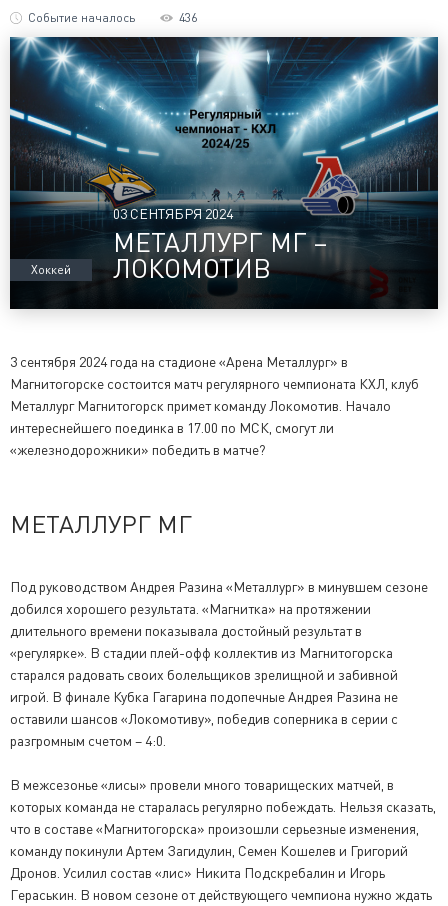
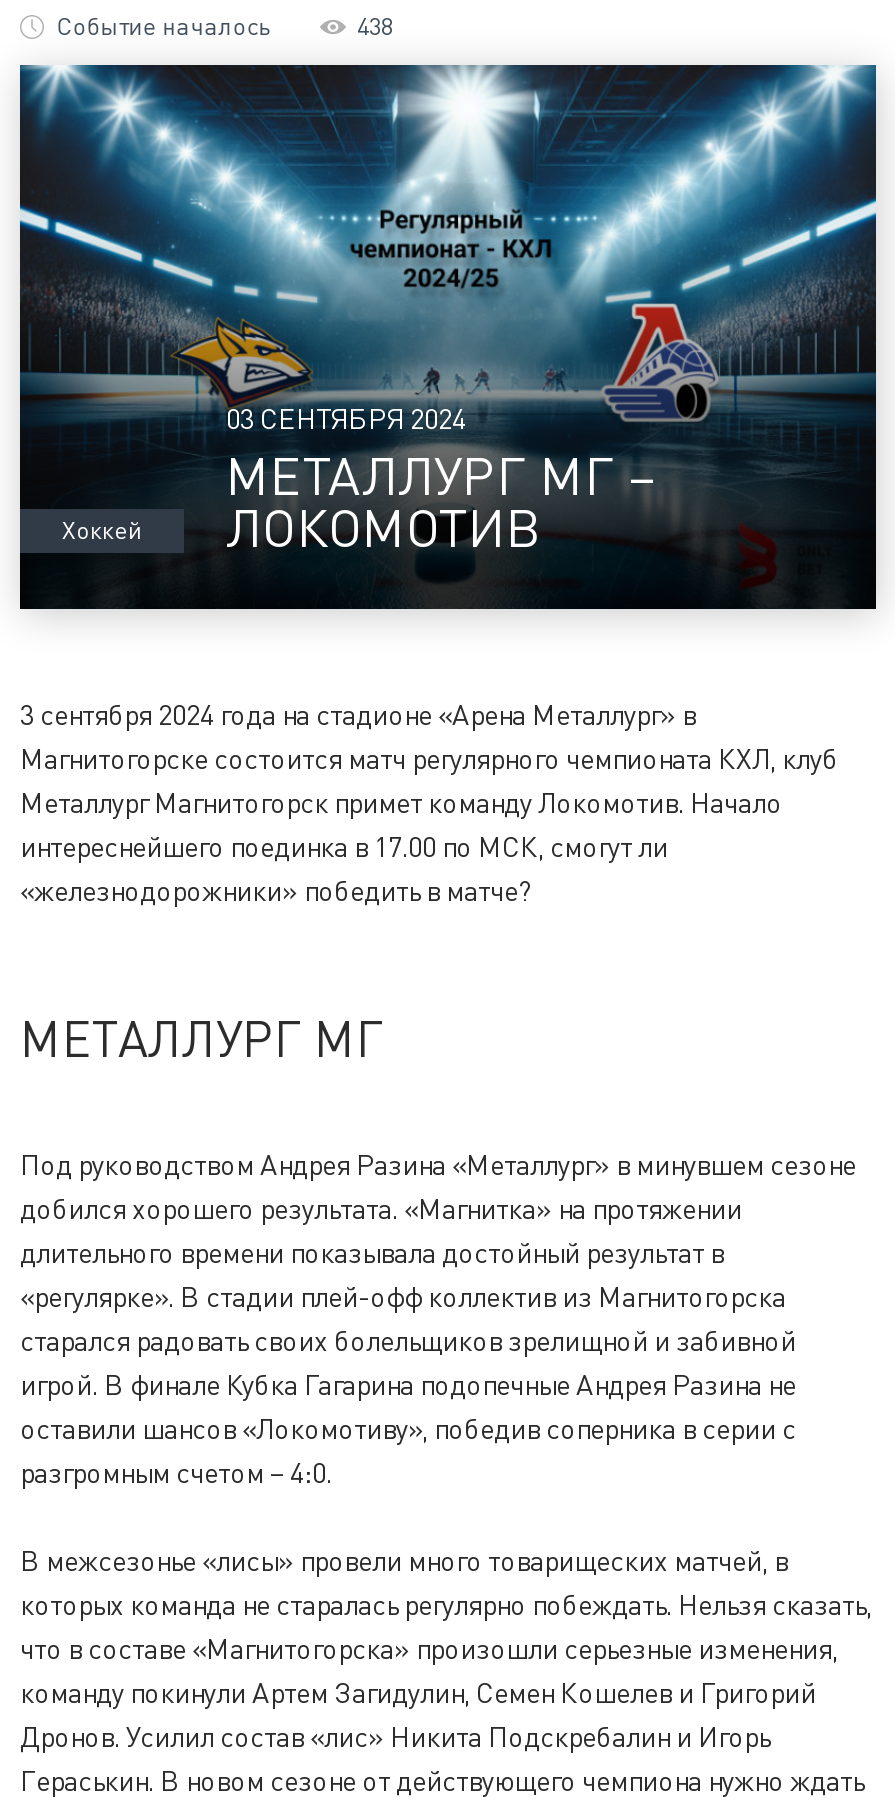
[178,10,196,25] 436 -> [357,11,393,41] 438

